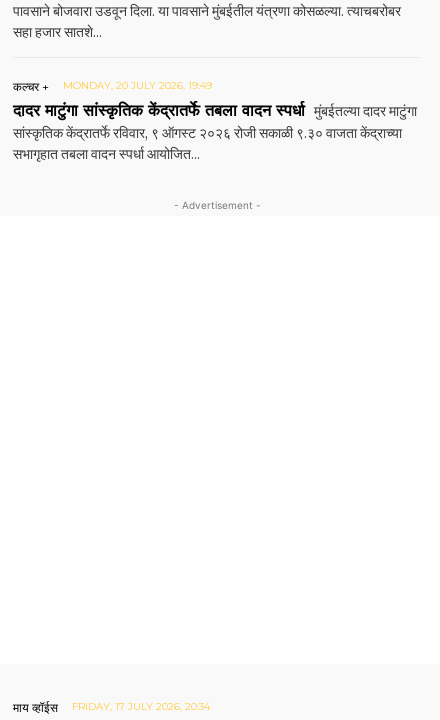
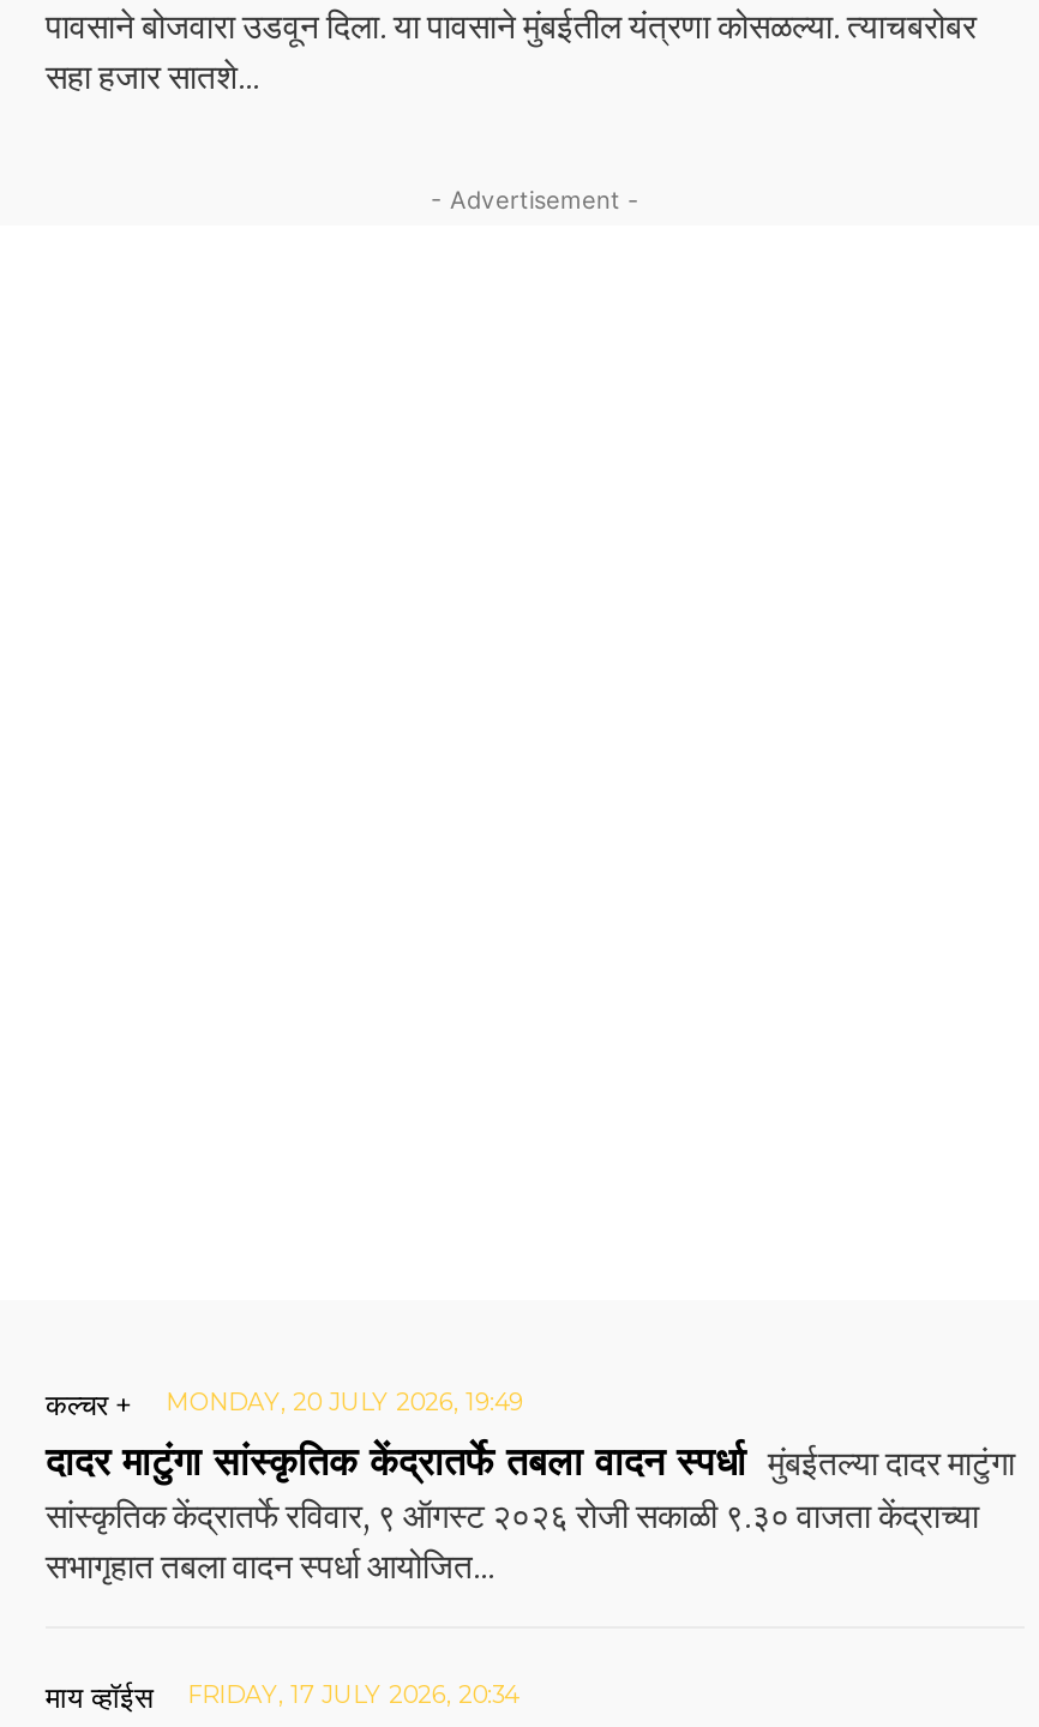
moved [13,79,417,163] -> [46,1387,1015,1588]: कल्चर + | MONDAY, 20 JULY 2026, 19:49 | दादर माटुंगा सांस्कृतिक केंद्रातर्फे तबला वादन स्पर्धा मुंबईतल्या दादर माटुंगा | सांस्कृतिक केंद्रातर्फे रविवार, ९ ऑगस्ट २०२६ रोजी सकाळी ९.३० वाजता केंद्राच्या | सभागृहात तबला वादन स्पर्धा आयोजित...
moved [173,199,260,211] -> [431,185,639,214]: - Advertisement -

